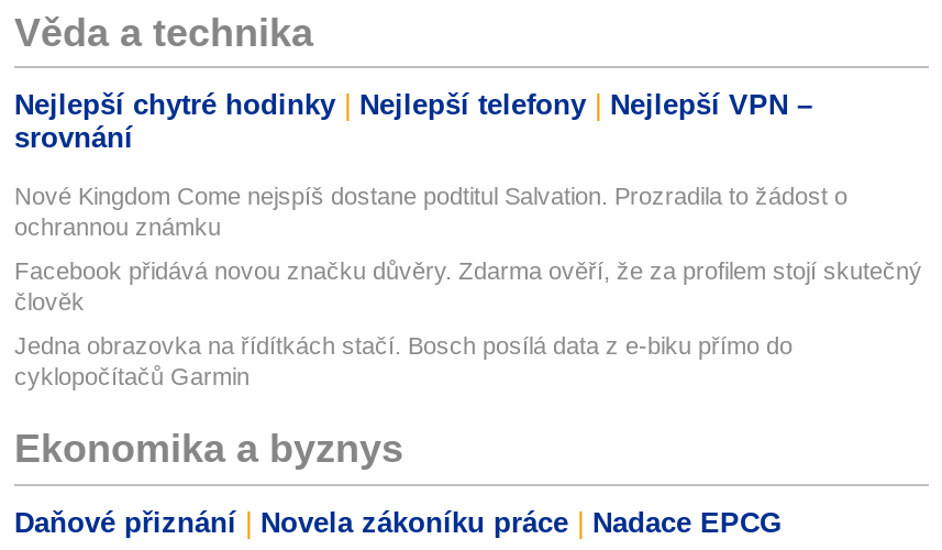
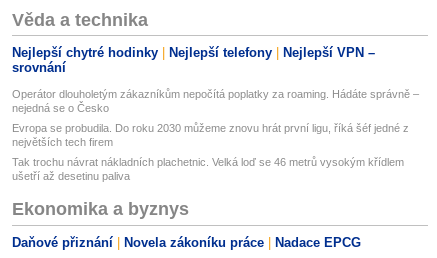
[14,183,847,240] Nové Kingdom Come nejspíš dostane podtitul Salvation. Prozradila to žádost o | ochrannou známku -> [12,88,419,114] Operátor dlouholetým zákazníkům nepočítá poplatky za roaming. Hádáte správně – | nejedná se o Česko
[14,258,922,315] Facebook přidává novou značku důvěry. Zdarma ověří, že za profilem stojí skutečný | člověk -> [12,122,409,148] Evropa se probudila. Do roku 2030 můžeme znovu hrát první ligu, říká šéf jedné z | největších tech firem
[14,333,793,390] Jedna obrazovka na řídítkách stačí. Bosch posílá data z e-biku přímo do | cyklopočítačů Garmin -> [12,156,404,182] Tak trochu návrat nákladních plachetnic. Velká loď se 46 metrů vysokým křídlem | ušetří až desetinu paliva

